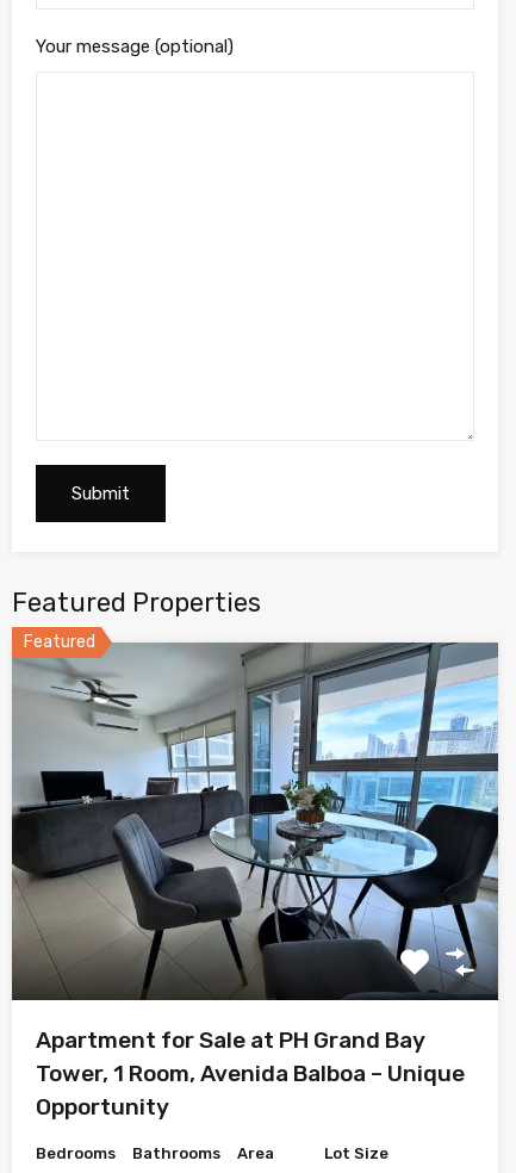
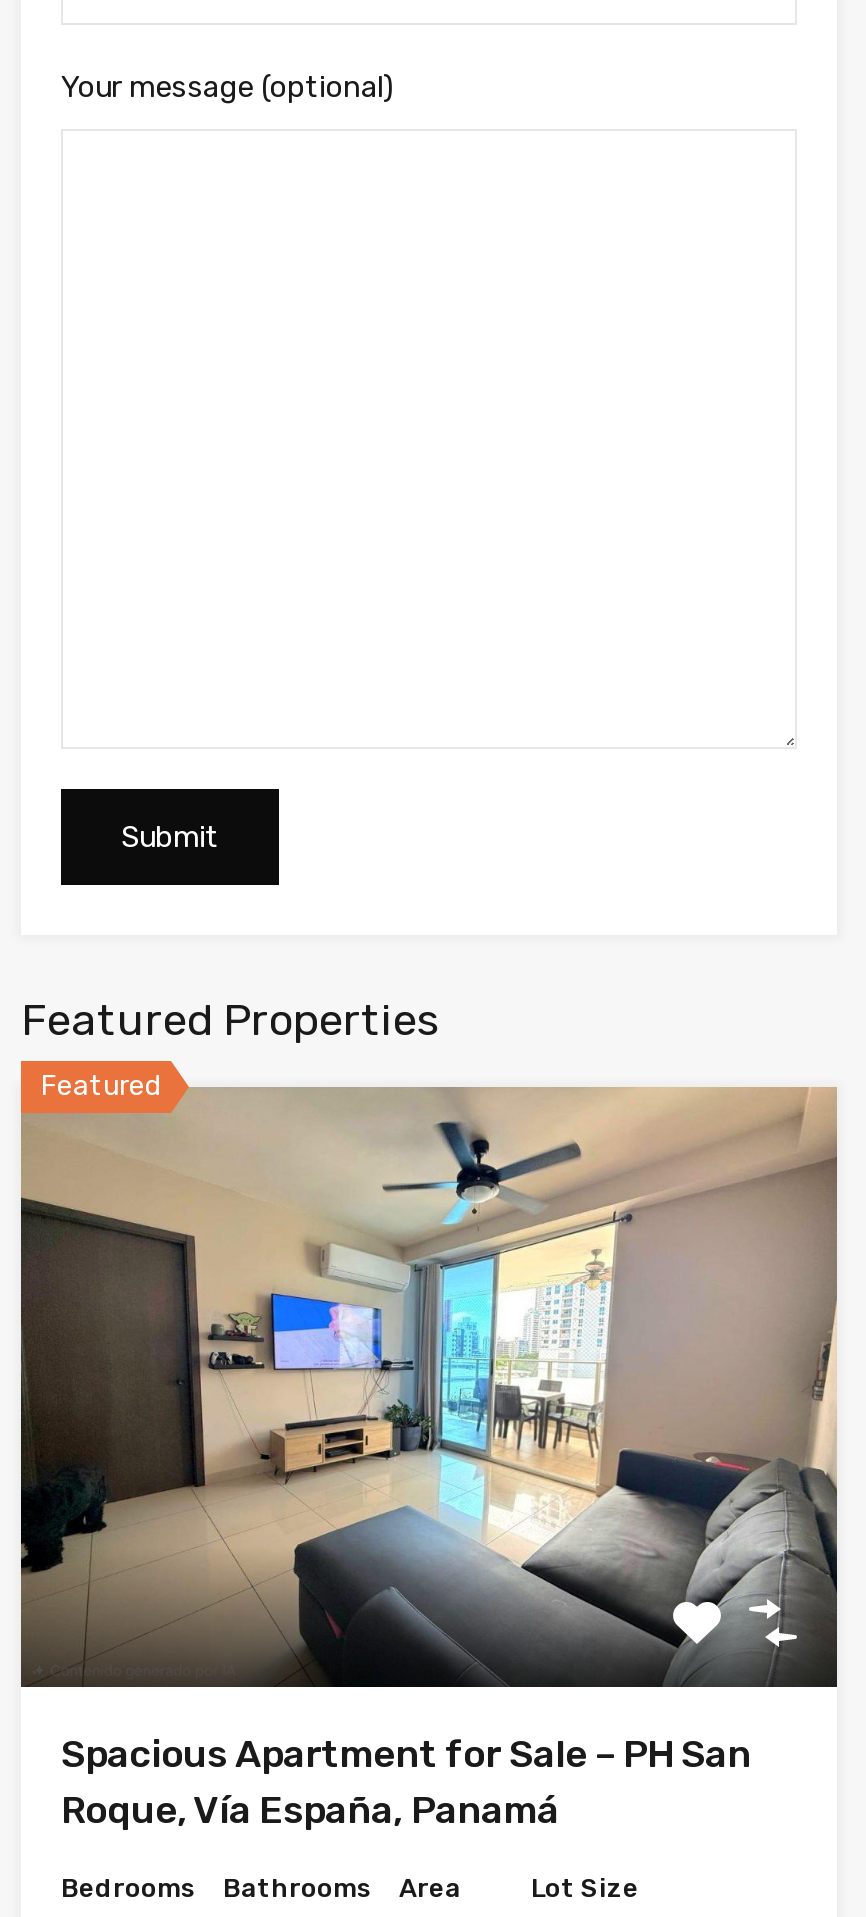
[12,641,499,1121] [image] | Apartment for Sale at PH Grand Bay | Tower, 1 Room, Avenida Balboa – Unique | Opportunity -> [21,1086,839,1832] [image] | Spacious Apartment for Sale – PH San | Roque, Vía España, Panamá

